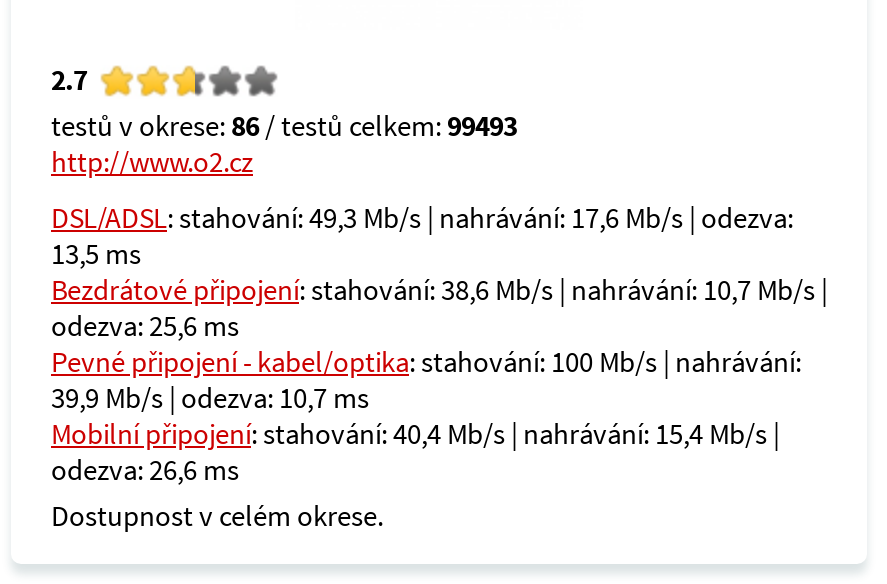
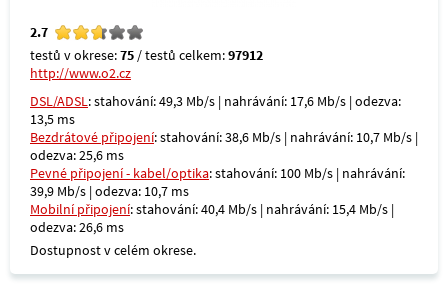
[51,108,517,144] testů v okrese: 86 / testů celkem: 99493 -> [30,46,263,64] testů v okrese: 75 / testů celkem: 97912

